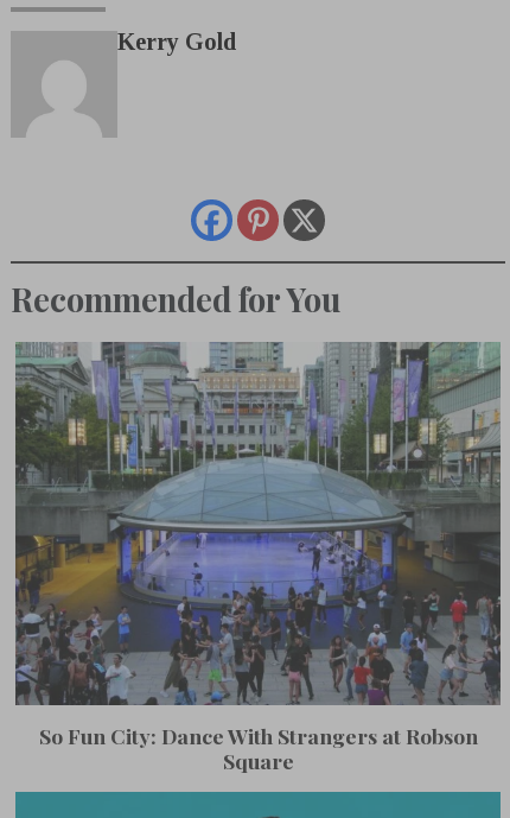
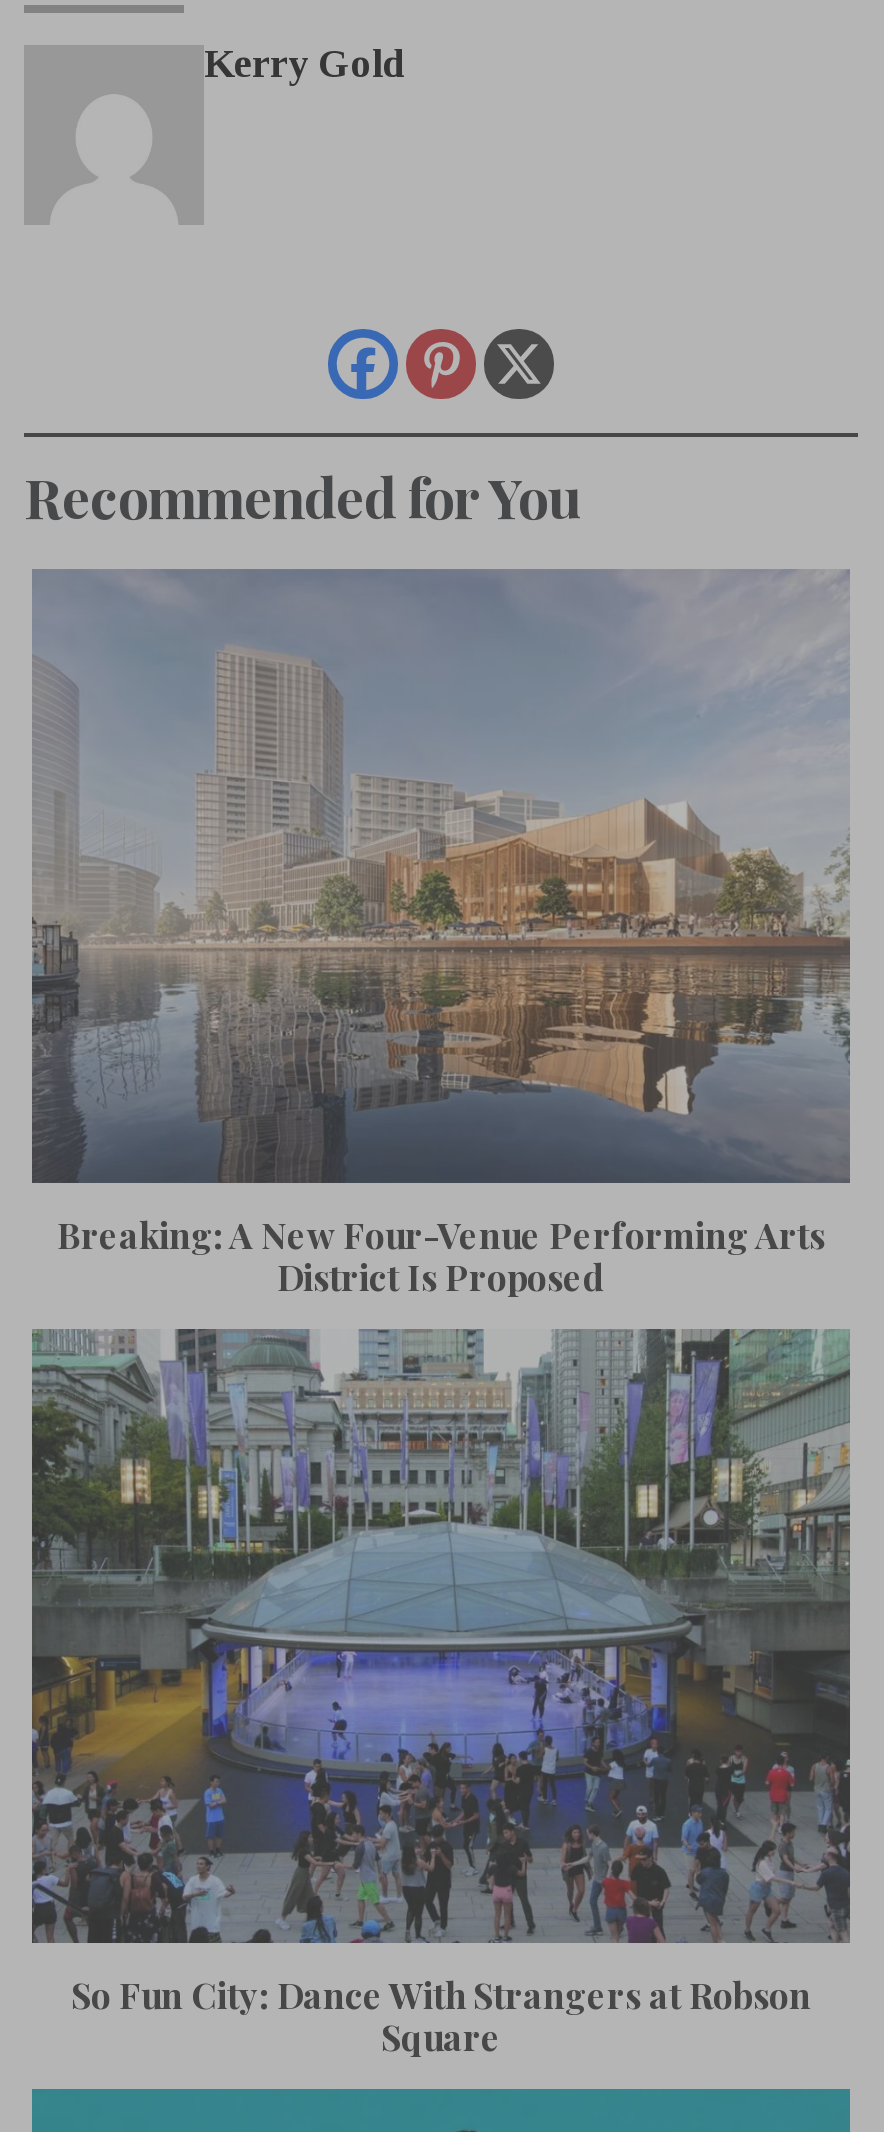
none -> [32,567,852,1299] [image] | Breaking: A New Four-Venue Performing Arts | District Is Proposed

